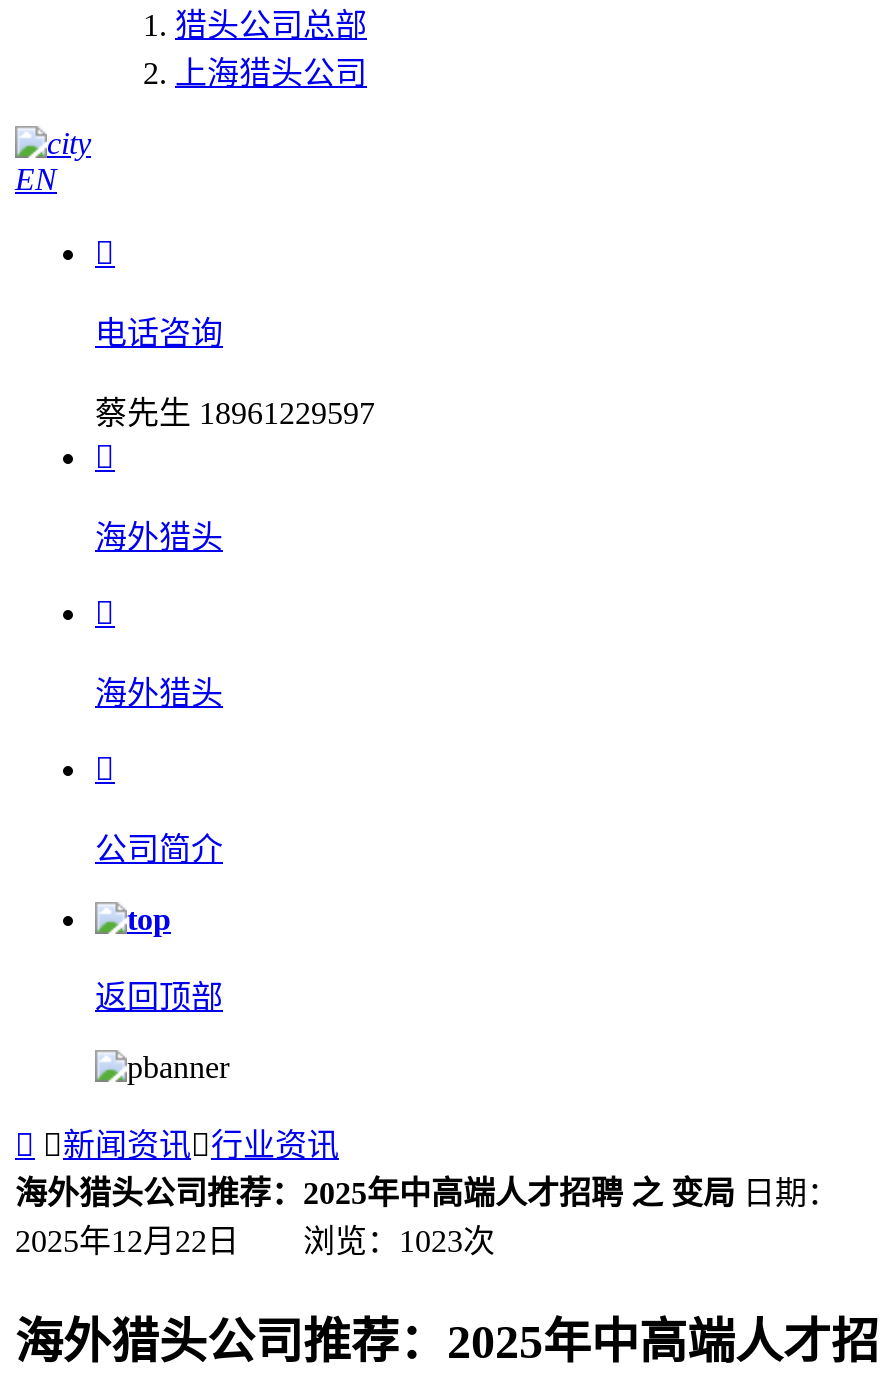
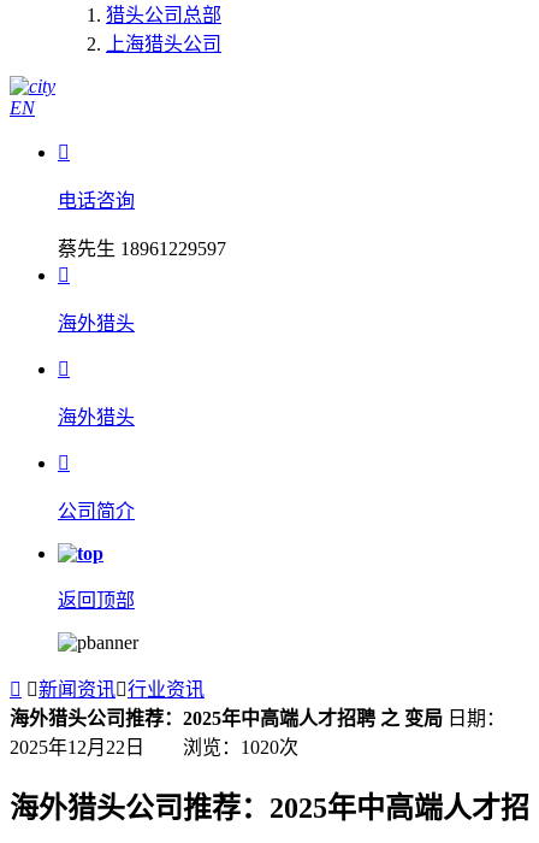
[15,1224,495,1258] 2025年12月22日 浏览：1023次 -> [10,737,298,757] 2025年12月22日 浏览：1020次

